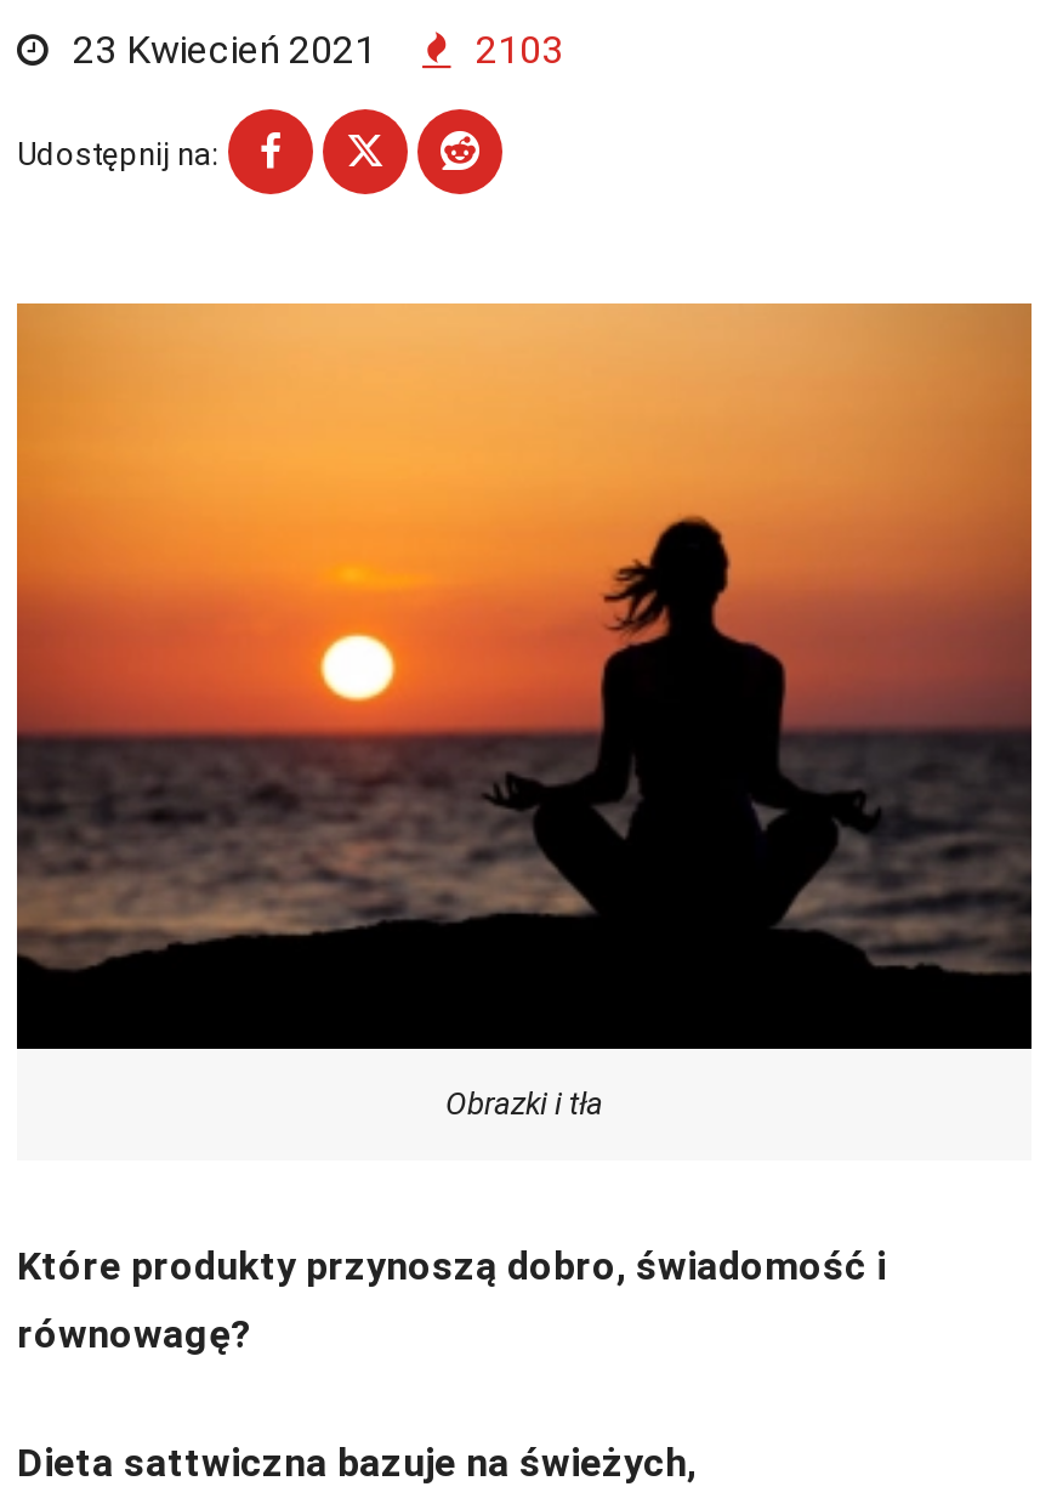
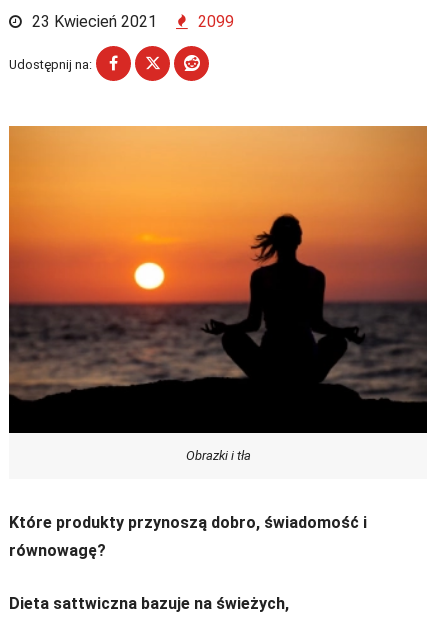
[63,27,563,73] 23 Kwiecień 2021 2103 -> [28,12,234,31] 23 Kwiecień 2021 2099

